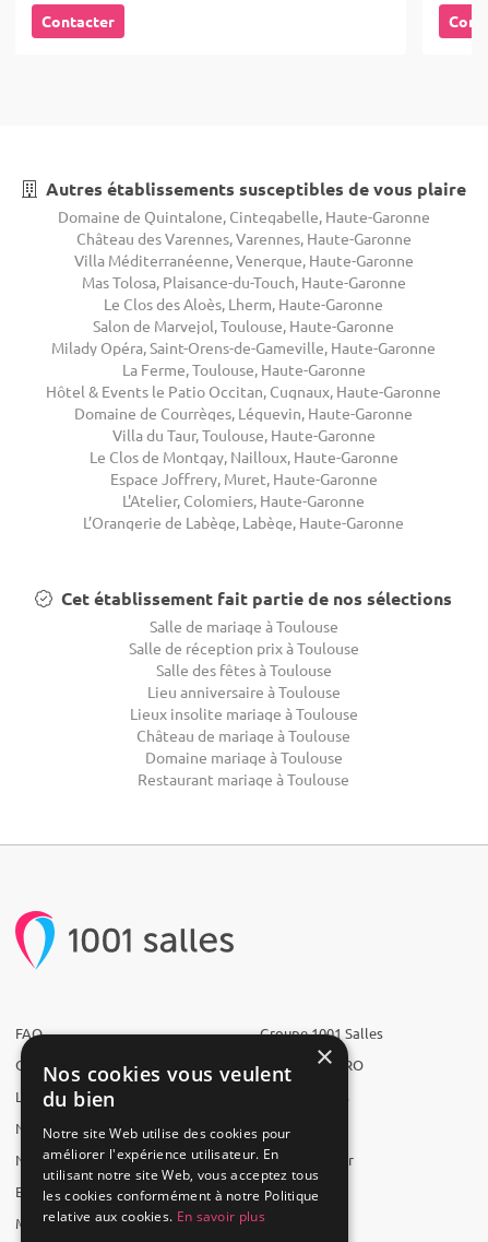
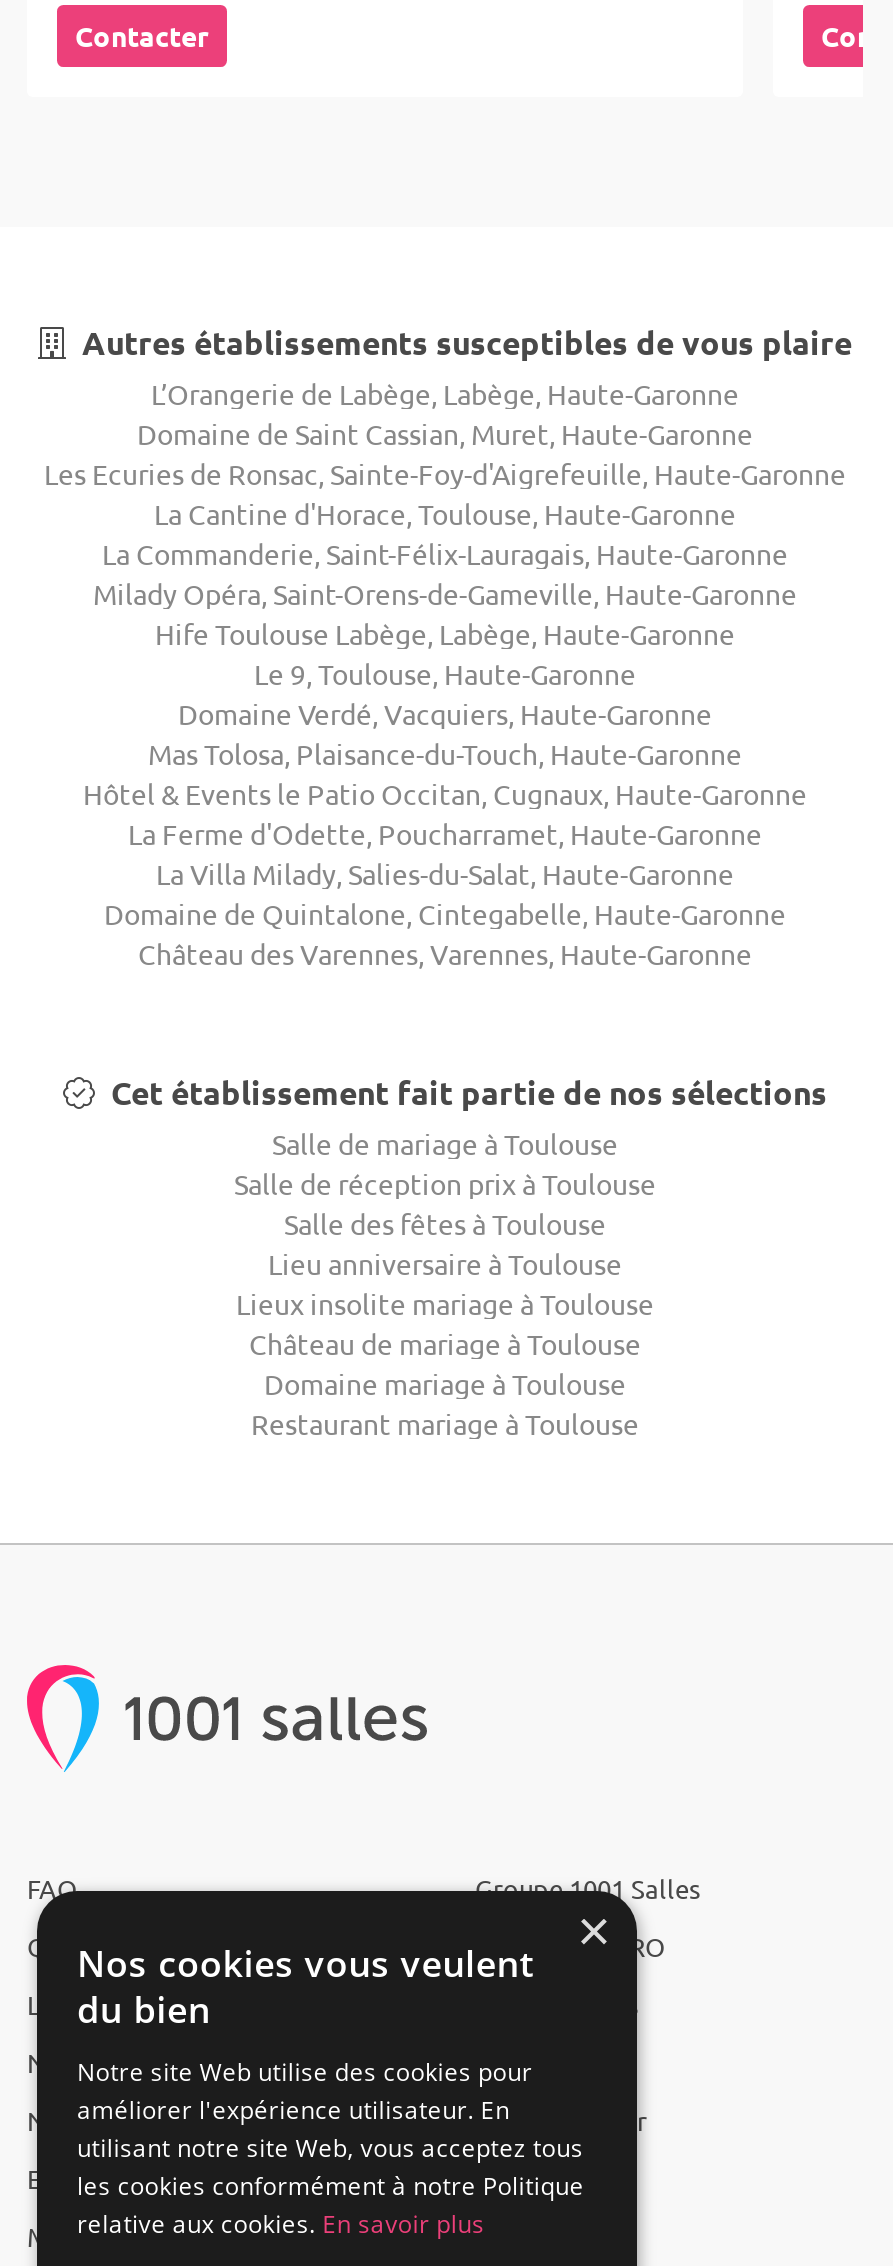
none -> [44,415,846,891] Domaine de Saint Cassian, Muret, Haute-Garonne | Les Ecuries de Ronsac, Sainte-Foy-d'Aigrefeuille, Haute-Garonne | La Cantine d'Horace, Toulouse, Haute-Garonne | La Commanderie, Saint-Félix-Lauragais, Haute-Garonne | Hife Toulouse Labège, Labège, Haute-Garonne | Le 9, Toulouse, Haute-Garonne | Domaine Verdé, Vacquiers, Haute-Garonne | La Ferme d'Odette, Poucharramet, Haute-Garonne | La Villa Milady, Salies-du-Salat, Haute-Garonne
moved [57,206,430,248] -> [104,895,786,971]: Domaine de Quintalone, Cintegabelle, Haute-Garonne | Château des Varennes, Varennes, Haute-Garonne
[74,250,413,510] Villa Méditerranéenne, Venerque, Haute-Garonne | Le Clos des Aloès, Lherm, Haute-Garonne | Salon de Marvejol, Toulouse, Haute-Garonne | La Ferme, Toulouse, Haute-Garonne | Domaine de Courrèges, Léguevin, Haute-Garonne | Villa du Taur, Toulouse, Haute-Garonne | Le Clos de Montgay, Nailloux, Haute-Garonne | Espace Joffrery, Muret, Haute-Garonne | L'Atelier, Colomiers, Haute-Garonne -> none
moved [81,272,406,292] -> [148,735,742,771]: Mas Tolosa, Plaisance-du-Touch, Haute-Garonne
moved [51,338,436,357] -> [93,575,797,611]: Milady Opéra, Saint-Orens-de-Gameville, Haute-Garonne
moved [46,381,441,401] -> [83,775,807,811]: Hôtel & Events le Patio Occitan, Cugnaux, Haute-Garonne
moved [83,512,404,532] -> [151,375,739,411]: L’Orangerie de Labège, Labège, Haute-Garonne

